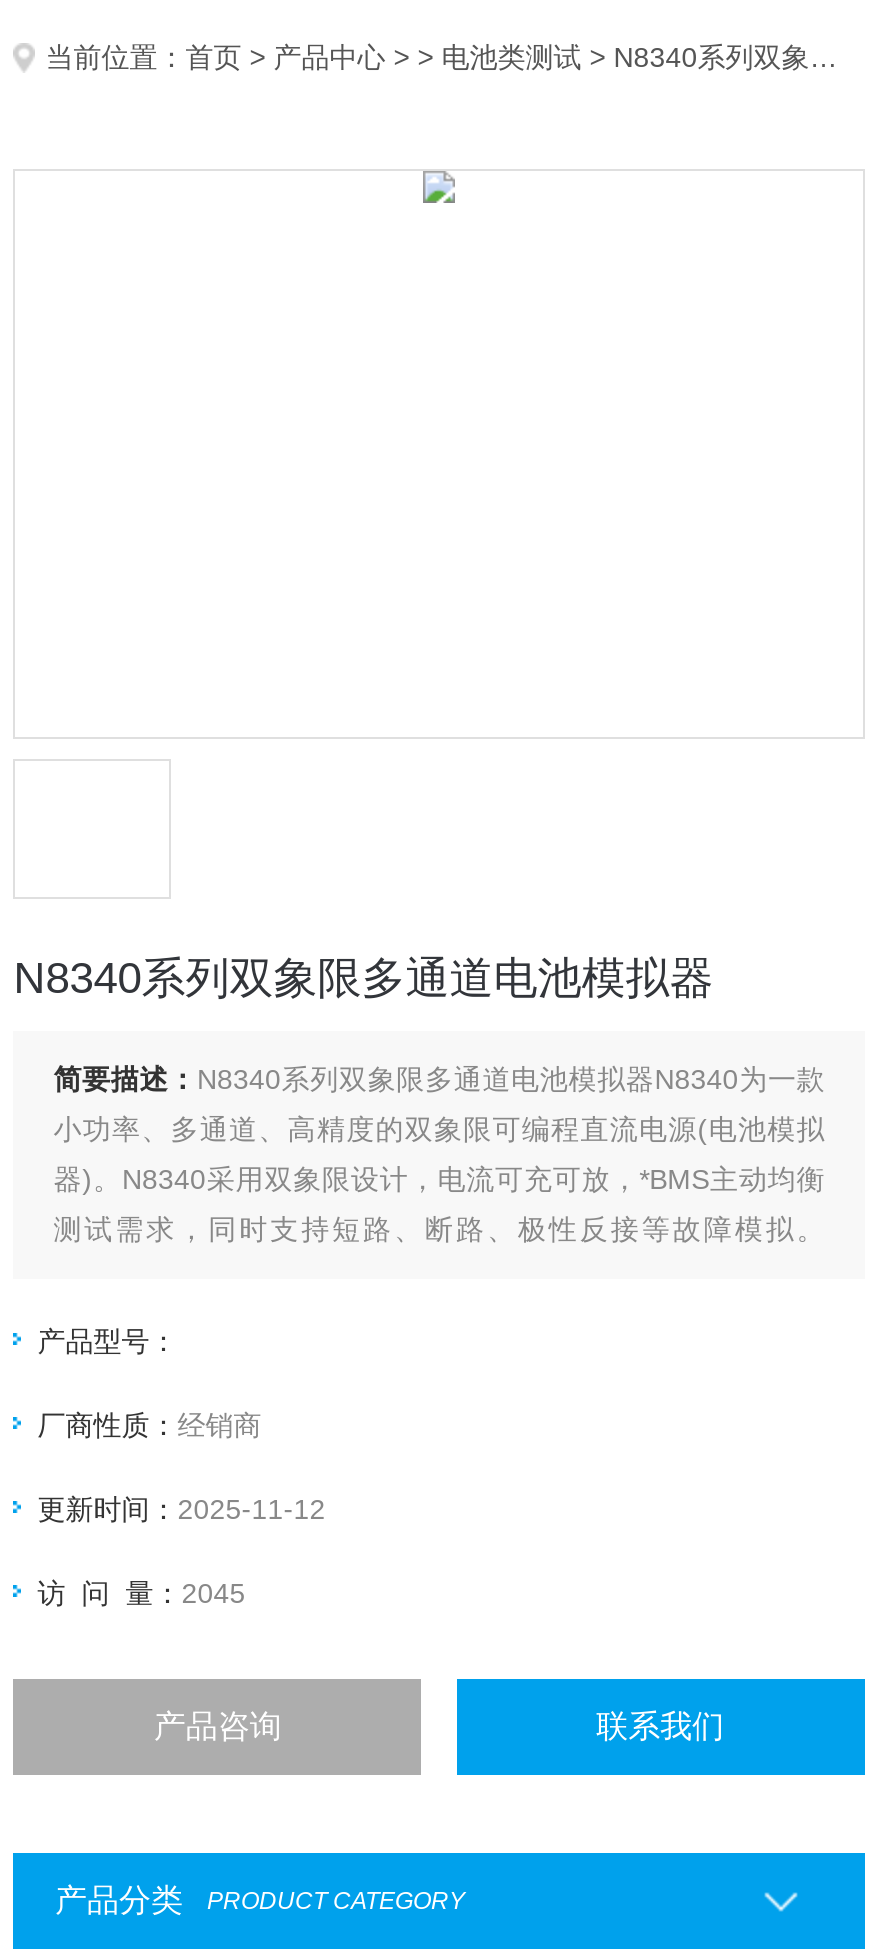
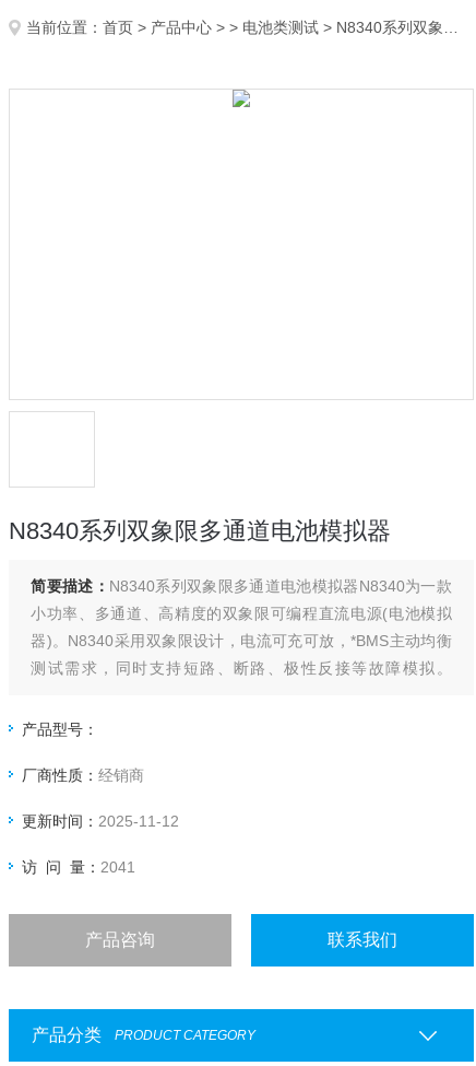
[37,1578,245,1610] 访 问 量：2045 -> [22,859,136,876] 访 问 量：2041

